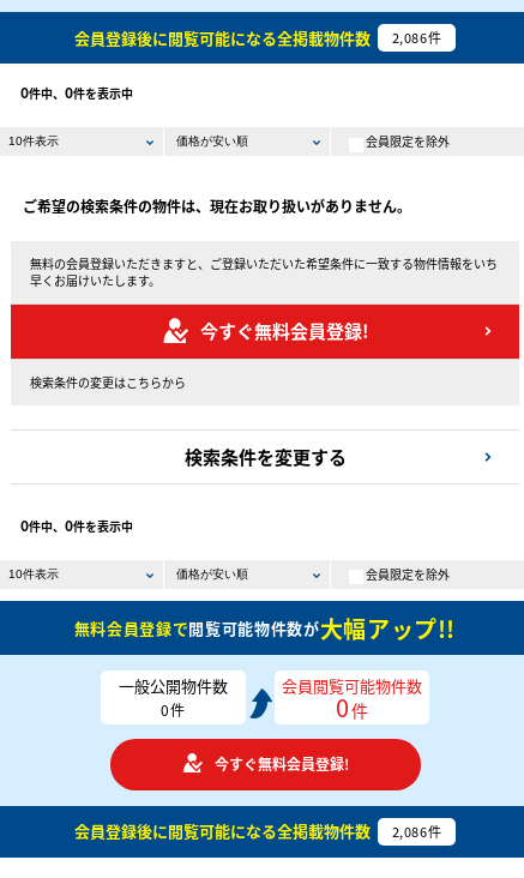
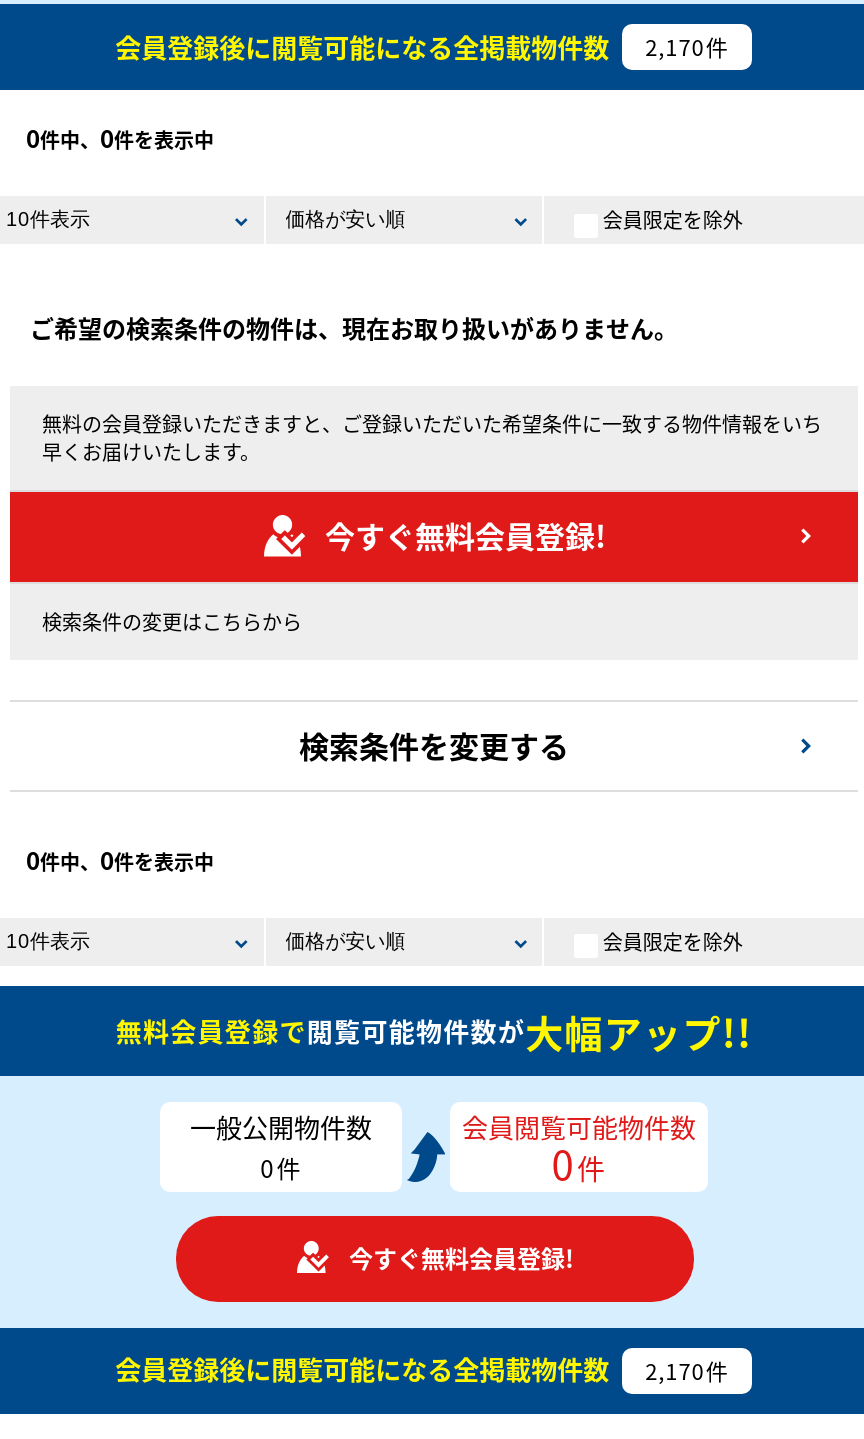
[74,26,442,49] 会員登録後に閲覧可能になる全掲載物件数 2,086件 -> [115,27,729,65] 会員登録後に閲覧可能になる全掲載物件数 2,170件
[74,820,442,842] 会員登録後に閲覧可能になる全掲載物件数 2,086件 -> [115,1351,729,1389] 会員登録後に閲覧可能になる全掲載物件数 2,170件

